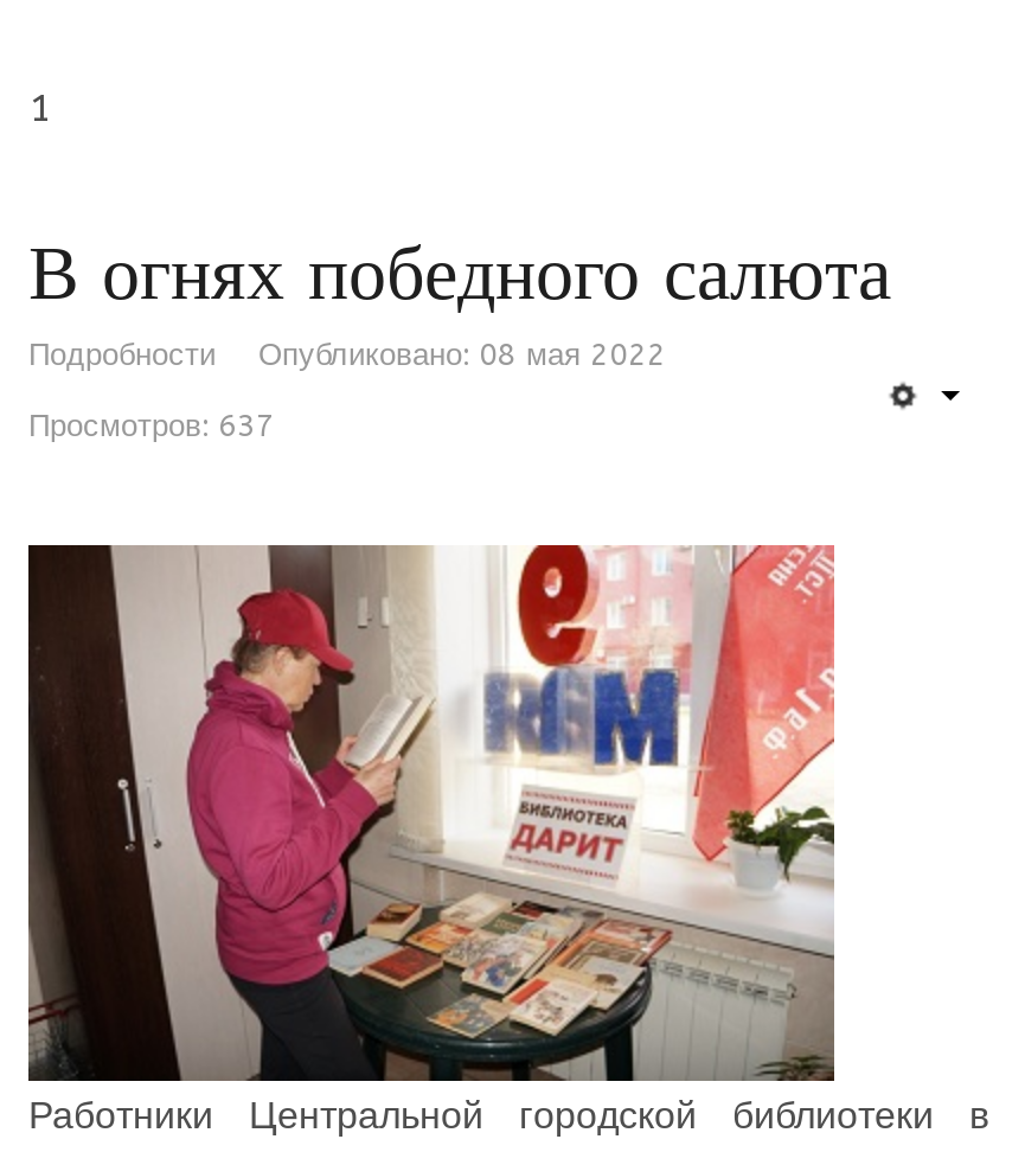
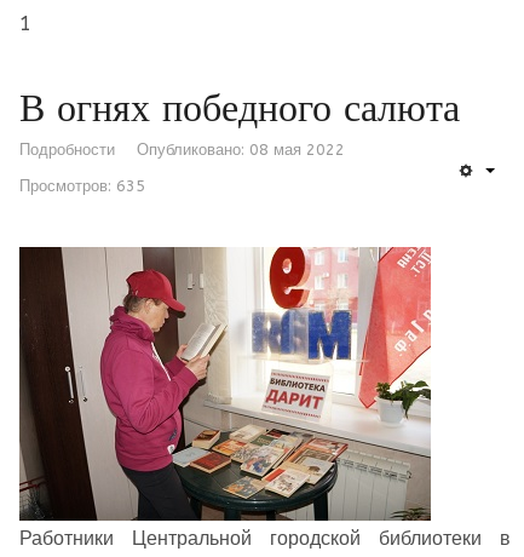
[28,407,275,443] Просмотров: 637 -> [19,177,145,195] Просмотров: 635

